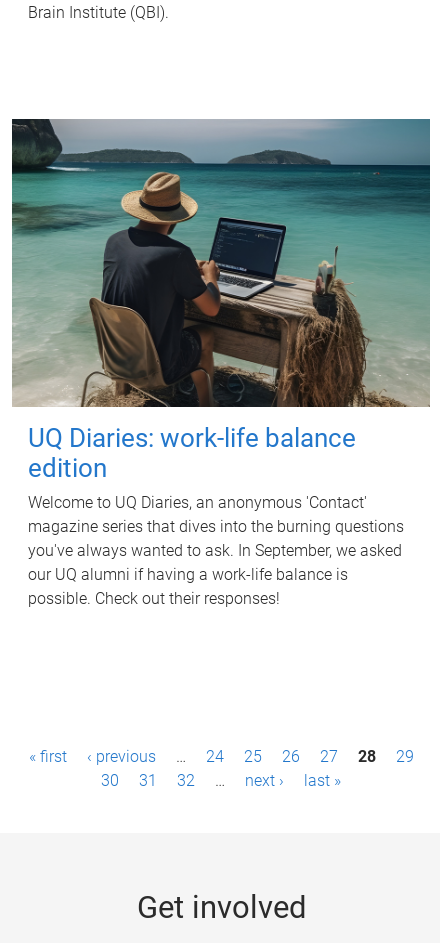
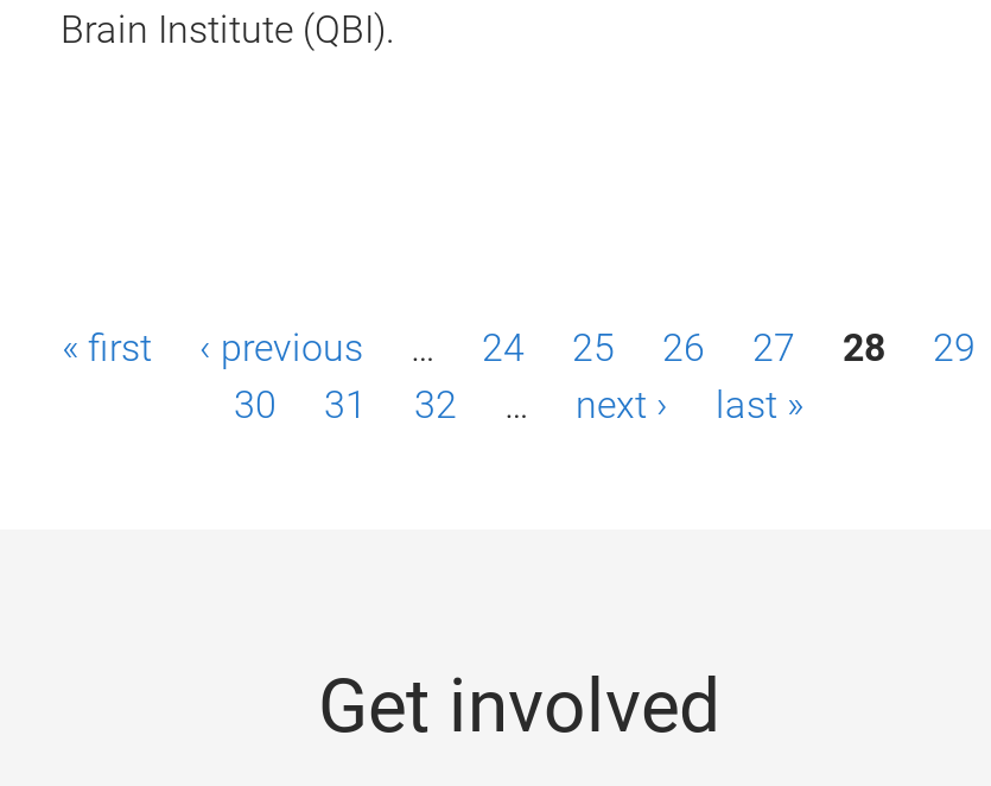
[11,118,431,608] [image] | UQ Diaries: work-life balance | edition | Welcome to UQ Diaries, an anonymous 'Contact' | magazine series that dives into the burning questions | you've always wanted to ask. In September, we asked | our UQ alumni if having a work-life balance is | possible. Check out their responses! -> none

